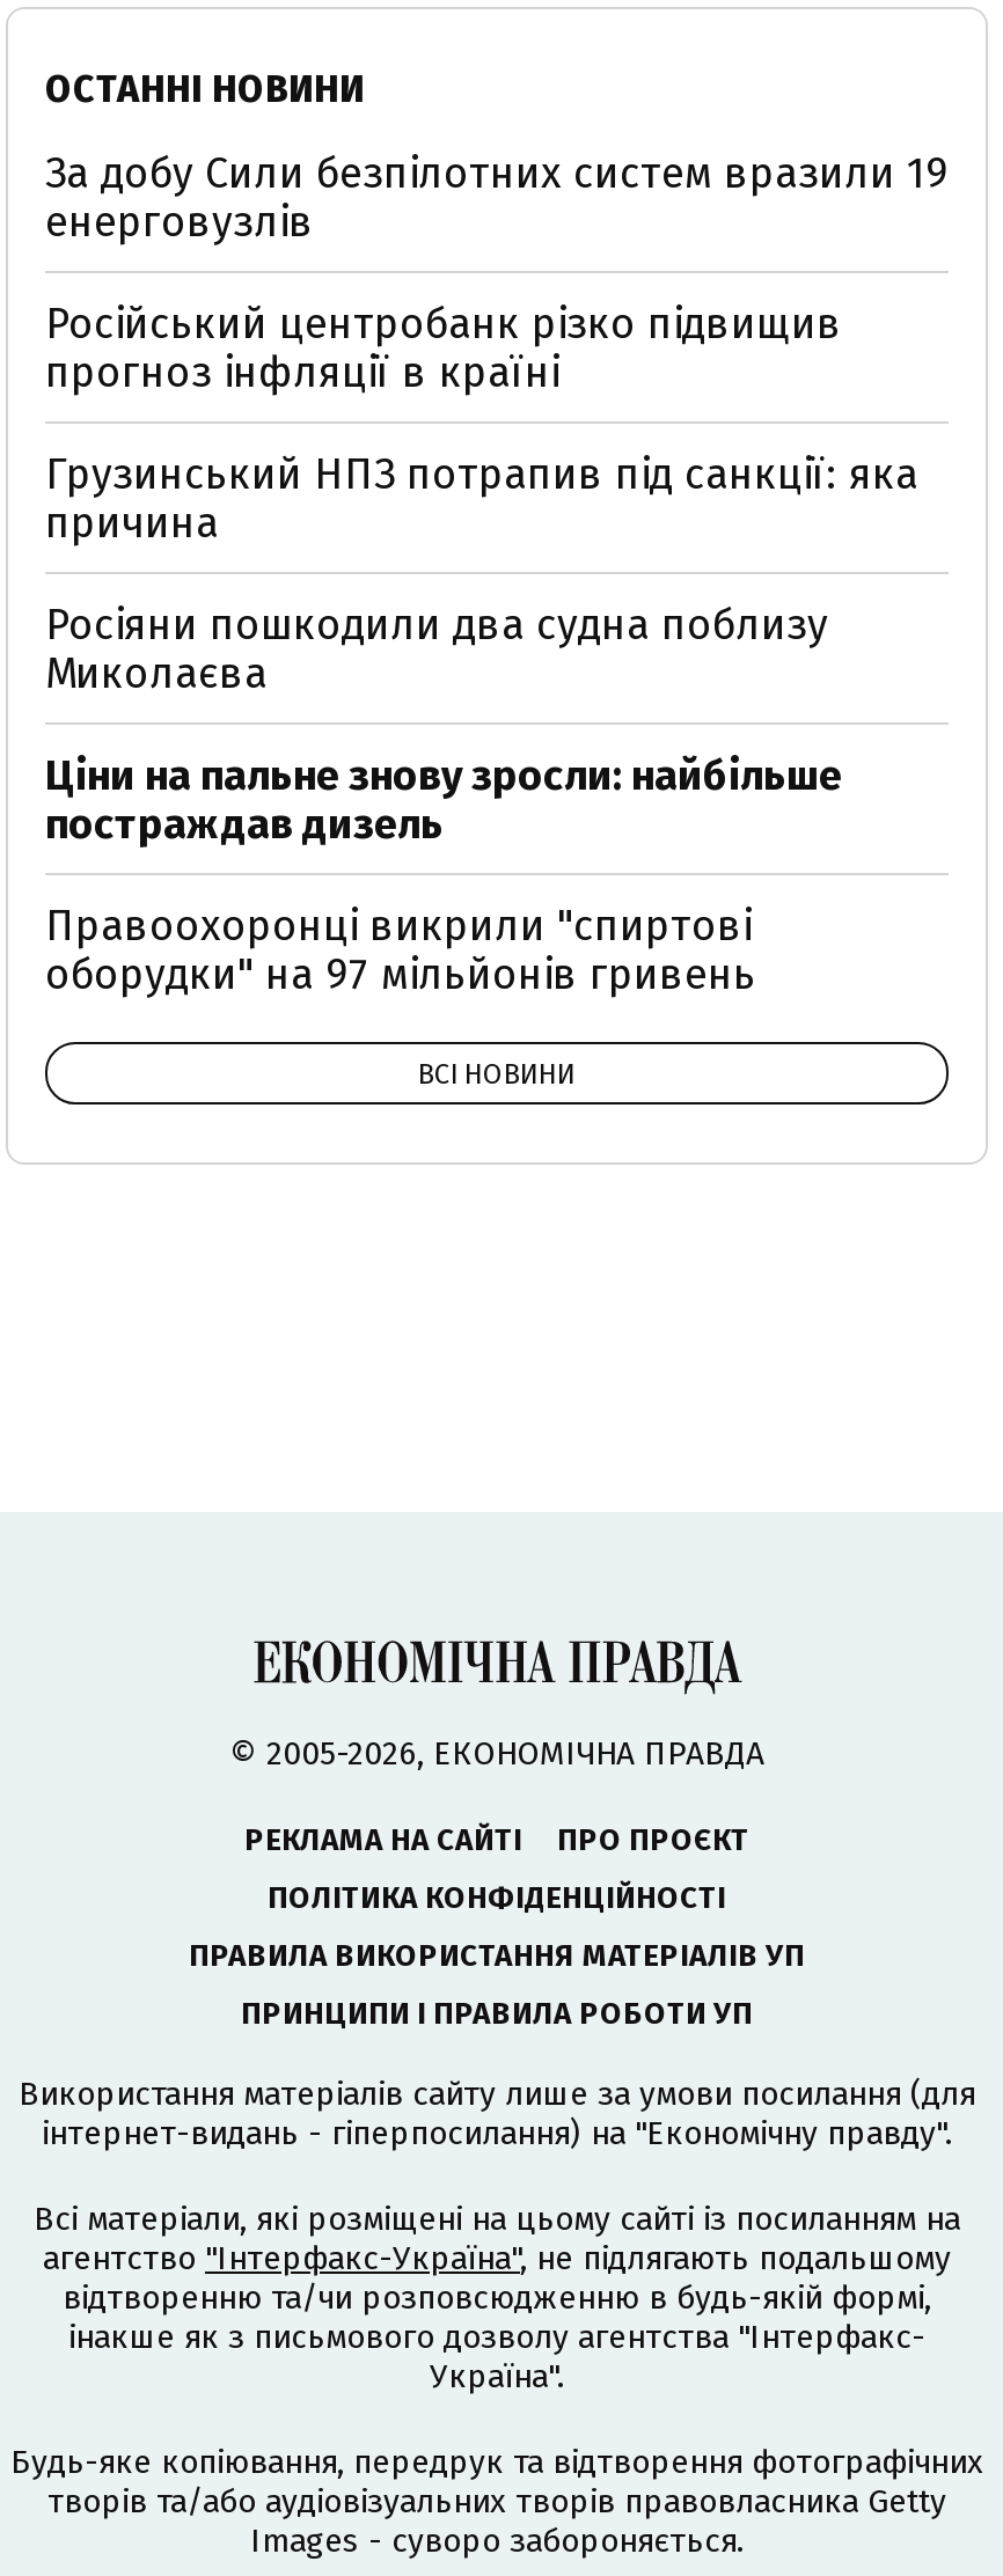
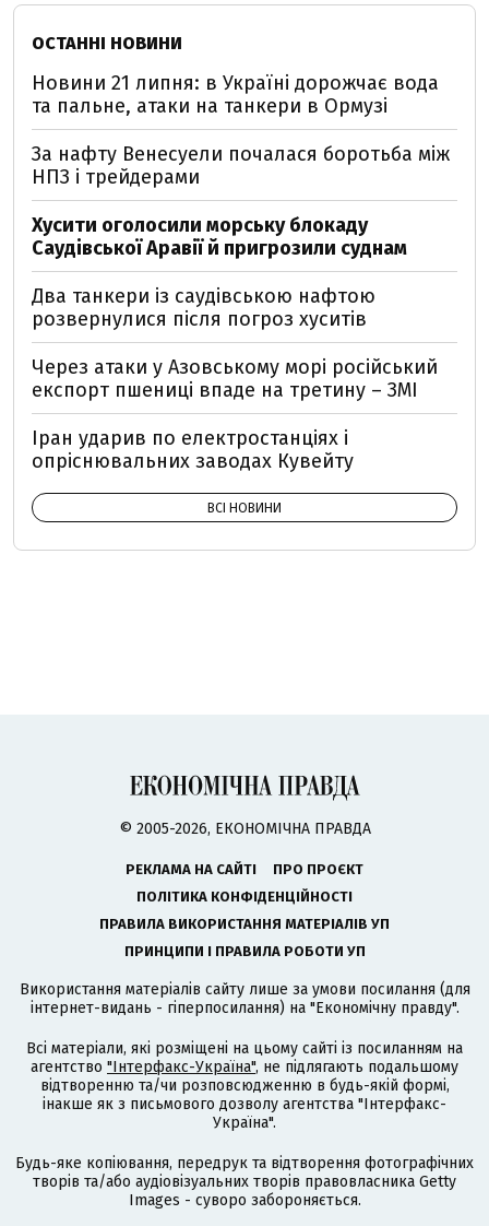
[45,149,949,249] За добу Сили безпілотних систем вразили 19 | енерговузлів -> [32,71,439,118] Новини 21 липня: в Україні дорожчає вода | та пальне, атаки на танкери в Ормузі
[45,300,842,399] Російський центробанк різко підвищив | прогноз інфляції в країні -> [32,142,450,189] За нафту Венесуели почалася боротьба між | НПЗ і трейдерами
[45,450,918,550] Грузинський НПЗ потрапив під санкції: яка | причина -> [32,214,407,260] Хусити оголосили морську блокаду | Саудівської Аравії й пригрозили суднам
[45,601,828,700] Росіяни пошкодили два судна поблизу | Миколаєва -> [32,285,375,332] Два танкери із саудівською нафтою | розвернулися після погроз хуситів
[45,751,842,851] Ціни на пальне знову зросли: найбільше | постраждав дизель -> [32,356,438,403] Через атаки у Азовському морі російський | експорт пшениці впаде на третину – ЗМІ
[45,902,756,1001] Правоохоронці викрили "спиртові | оборудки" на 97 мільйонів гривень -> [32,427,354,474] Іран ударив по електростанціях і | опріснювальних заводах Кувейту

